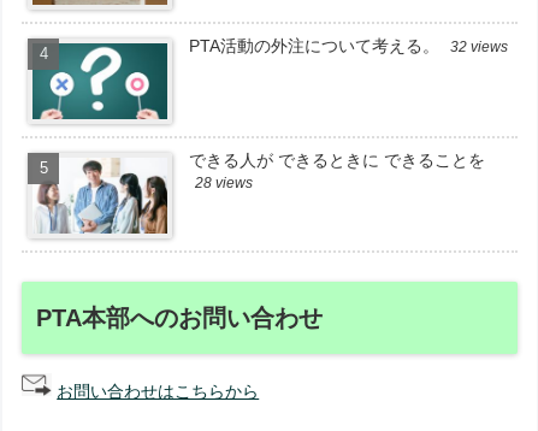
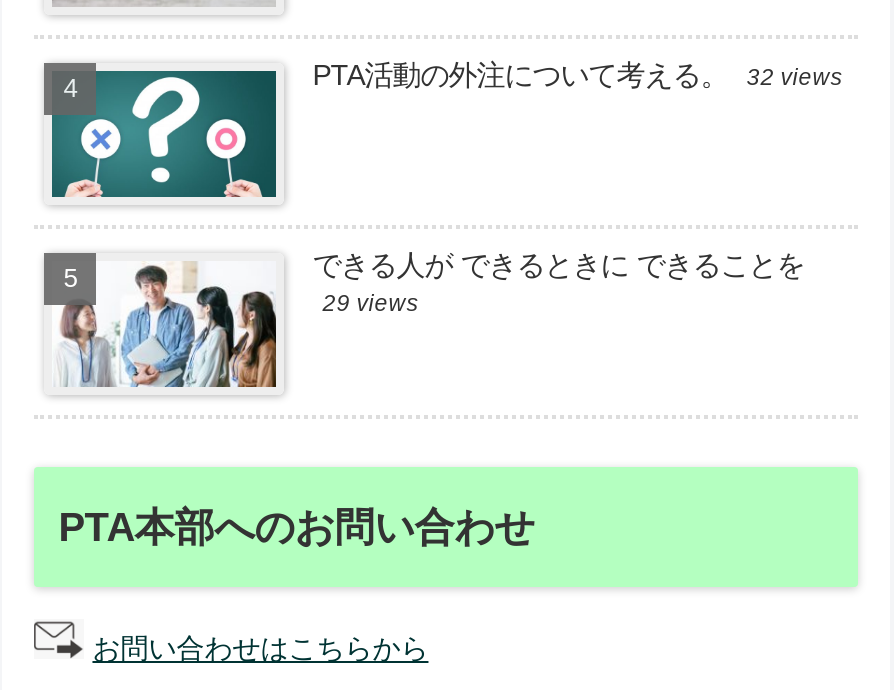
[195,176,253,190] 28 views -> [323,292,419,316] 29 views

